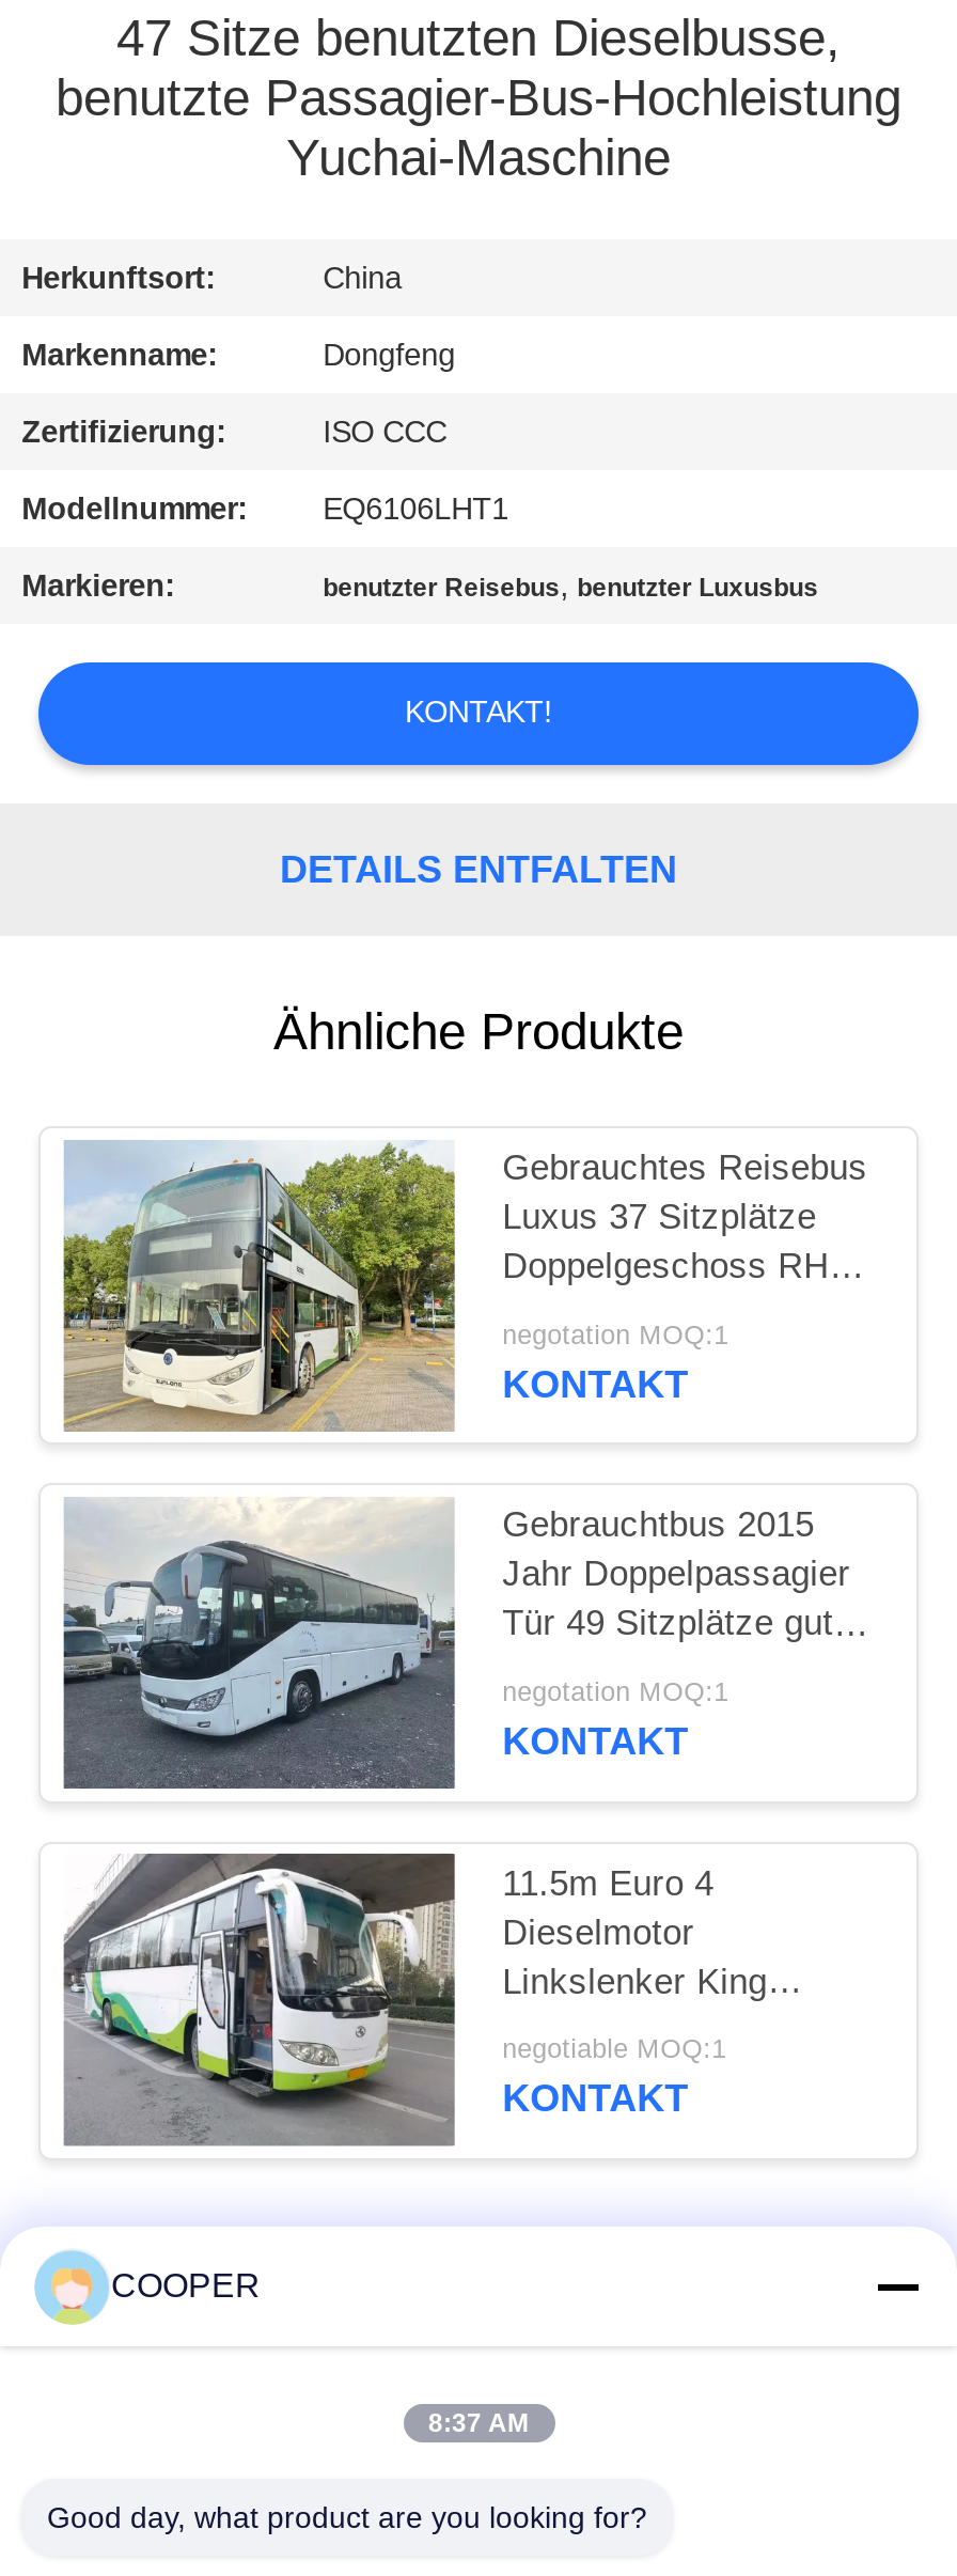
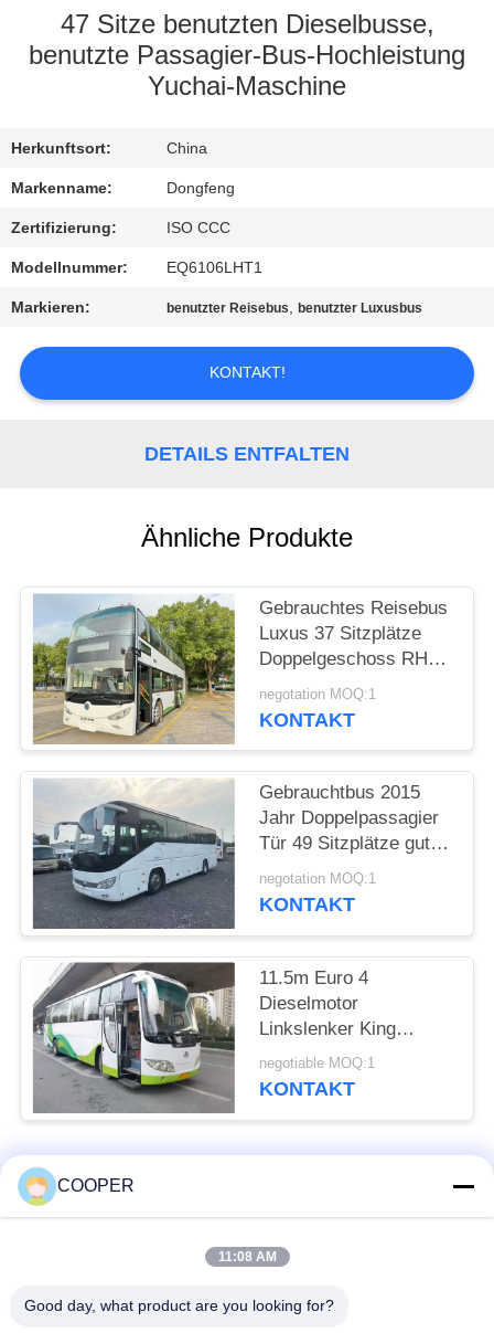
[428,2408,529,2438] 8:37 AM -> [218,1249,276,1265] 11:08 AM

